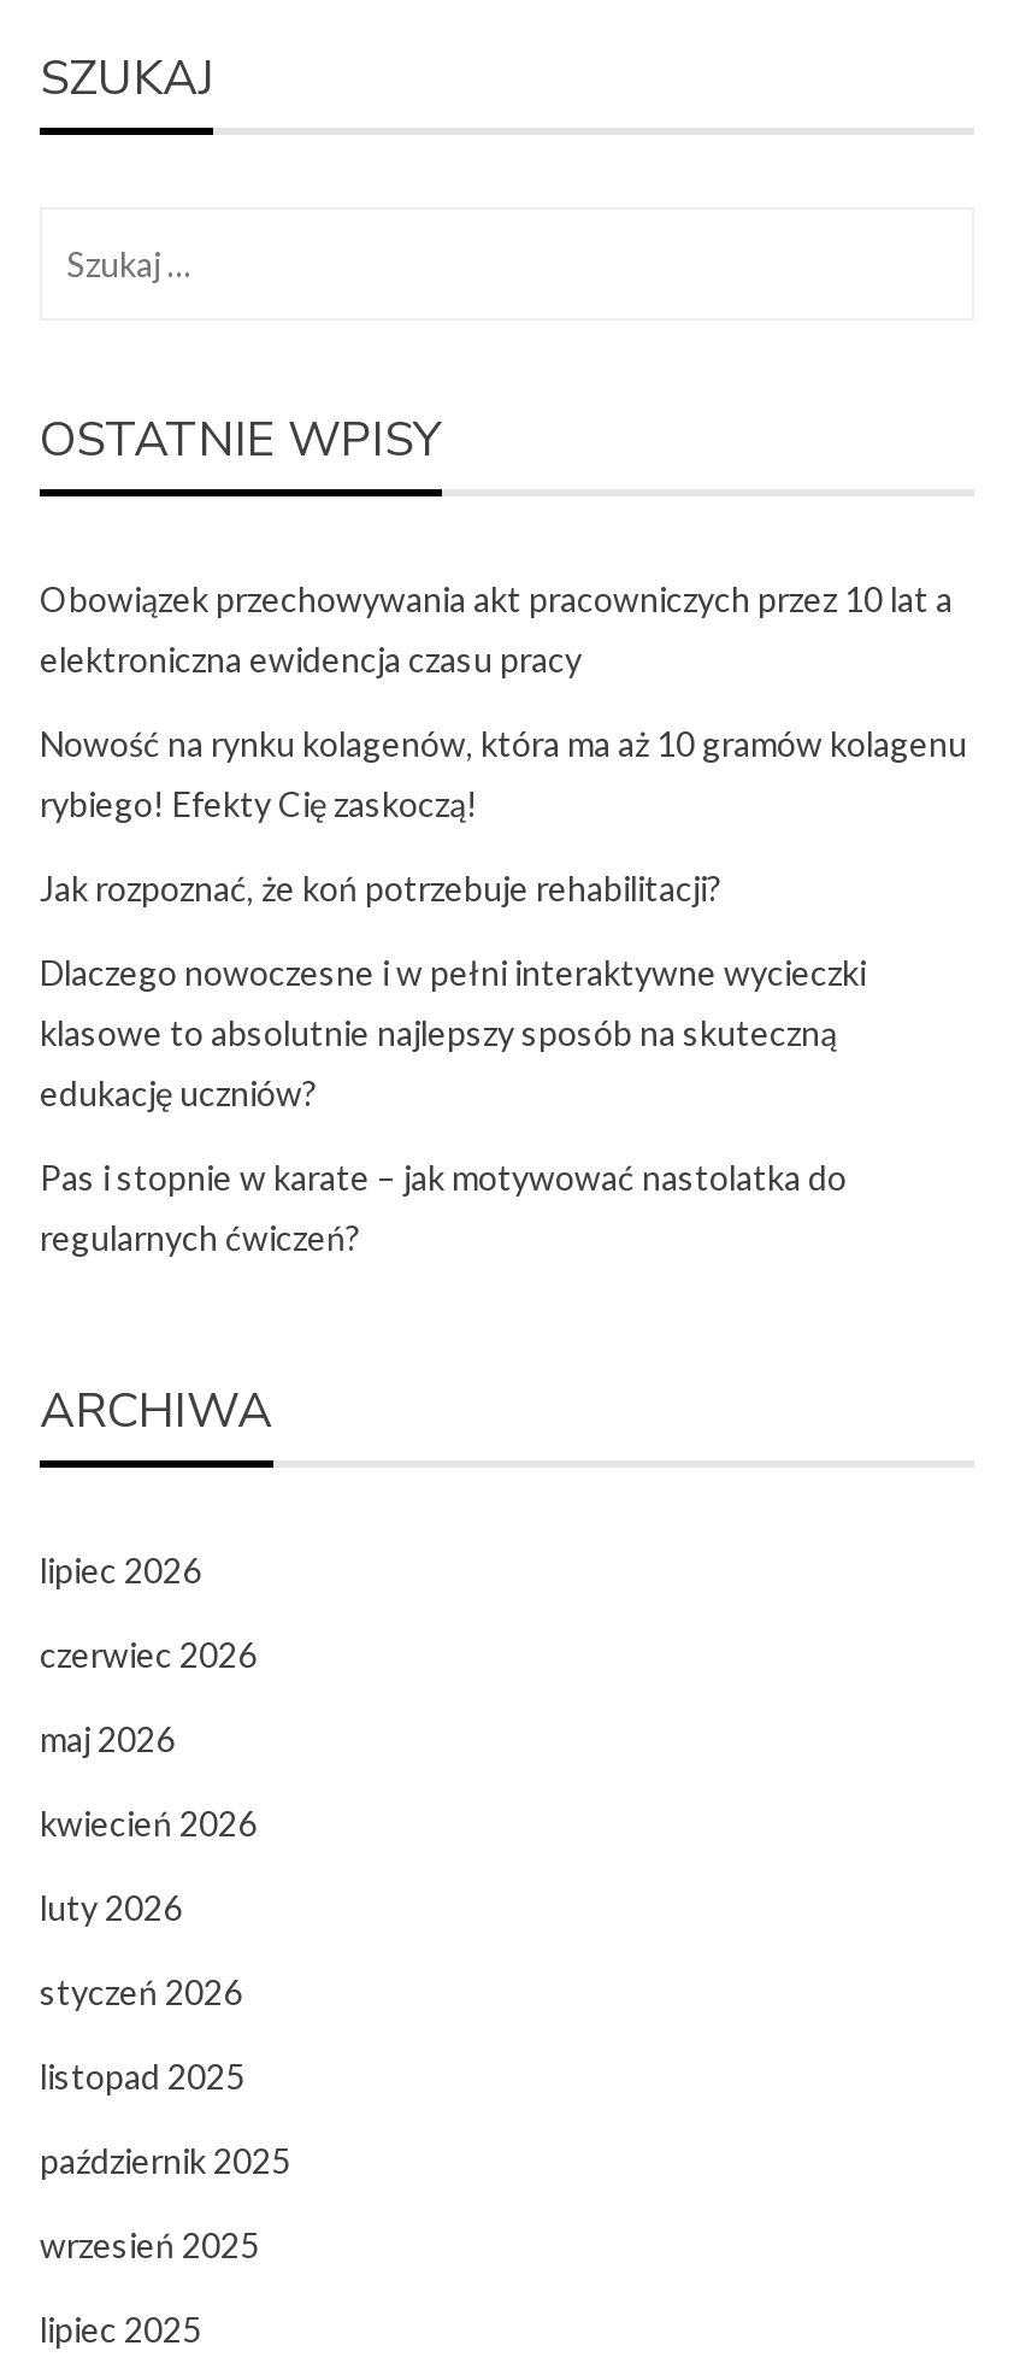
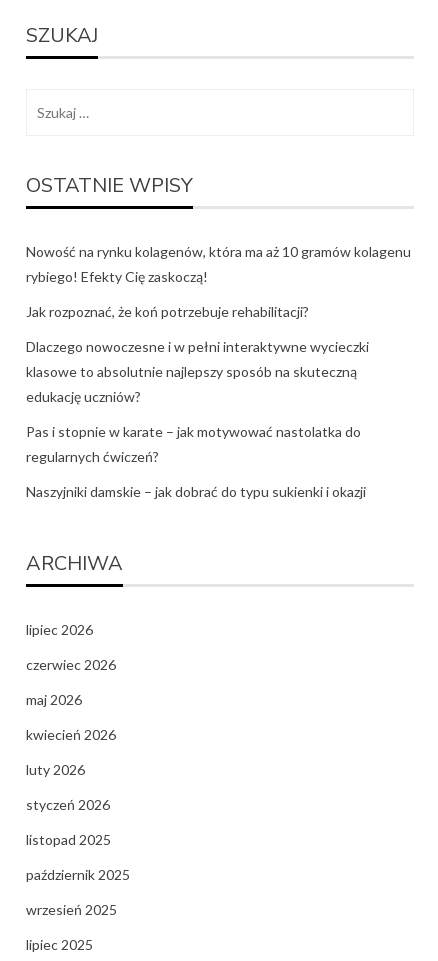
[40,577,953,678] Obowiązek przechowywania akt pracowniczych przez 10 lat a | elektroniczna ewidencja czasu pracy -> none
moved [40,722,967,1257] -> [26,242,411,464]: Nowość na rynku kolagenów, która ma aż 10 gramów kolagenu | rybiego! Efekty Cię zaskoczą! | Jak rozpoznać, że koń potrzebuje rehabilitacji? | Dlaczego nowoczesne i w pełni interaktywne wycieczki | klasowe to absolutnie najlepszy sposób na skuteczną | edukację uczniów? | Pas i stopnie w karate – jak motywować nastolatka do | regularnych ćwiczeń?
none -> [26,482,366,499] Naszyjniki damskie – jak dobrać do typu sukienki i okazji

